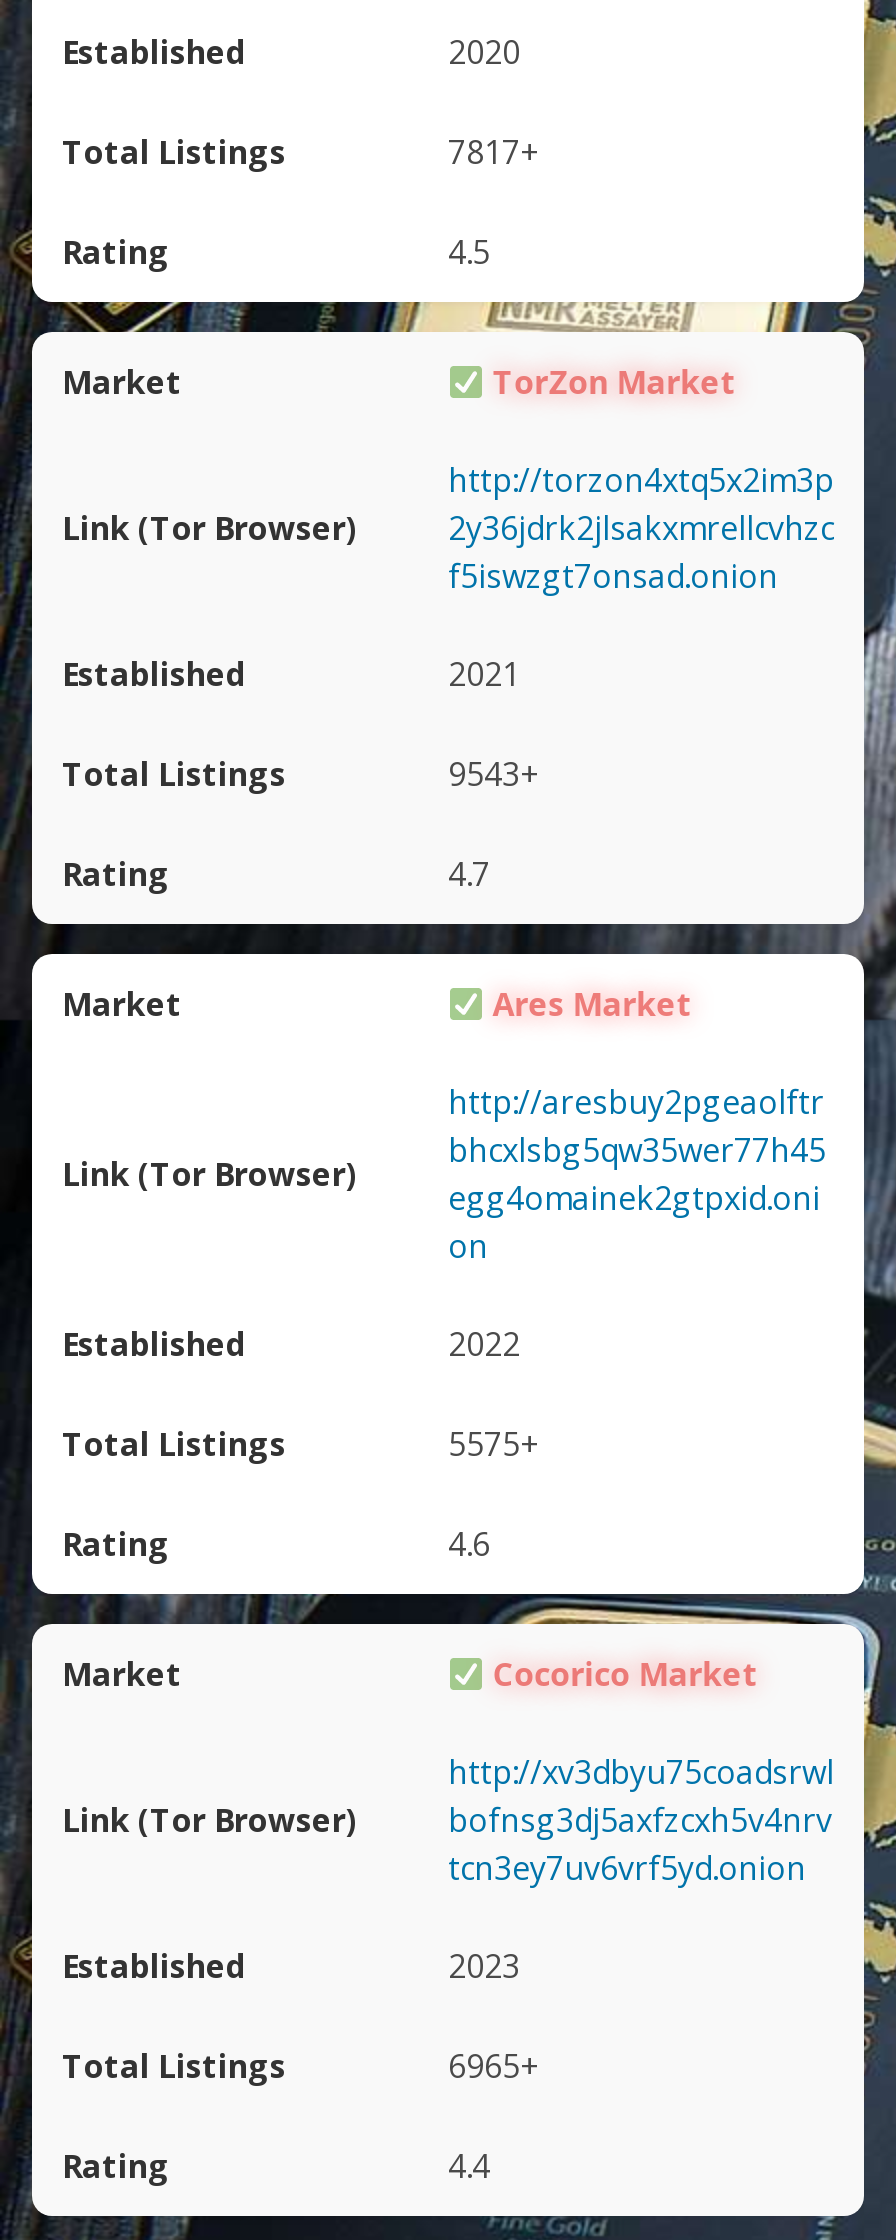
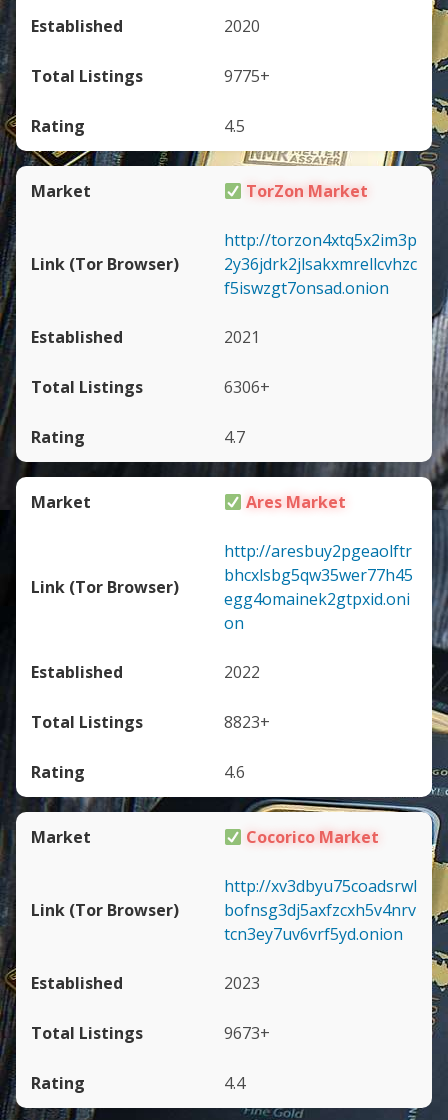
[448,130,540,174] 7817+ -> [224,65,270,87] 9775+
[448,752,540,796] 9543+ -> [224,376,270,398] 6306+
[448,1422,540,1466] 5575+ -> [224,711,270,733] 8823+
[448,2044,540,2088] 6965+ -> [224,1022,270,1044] 9673+

